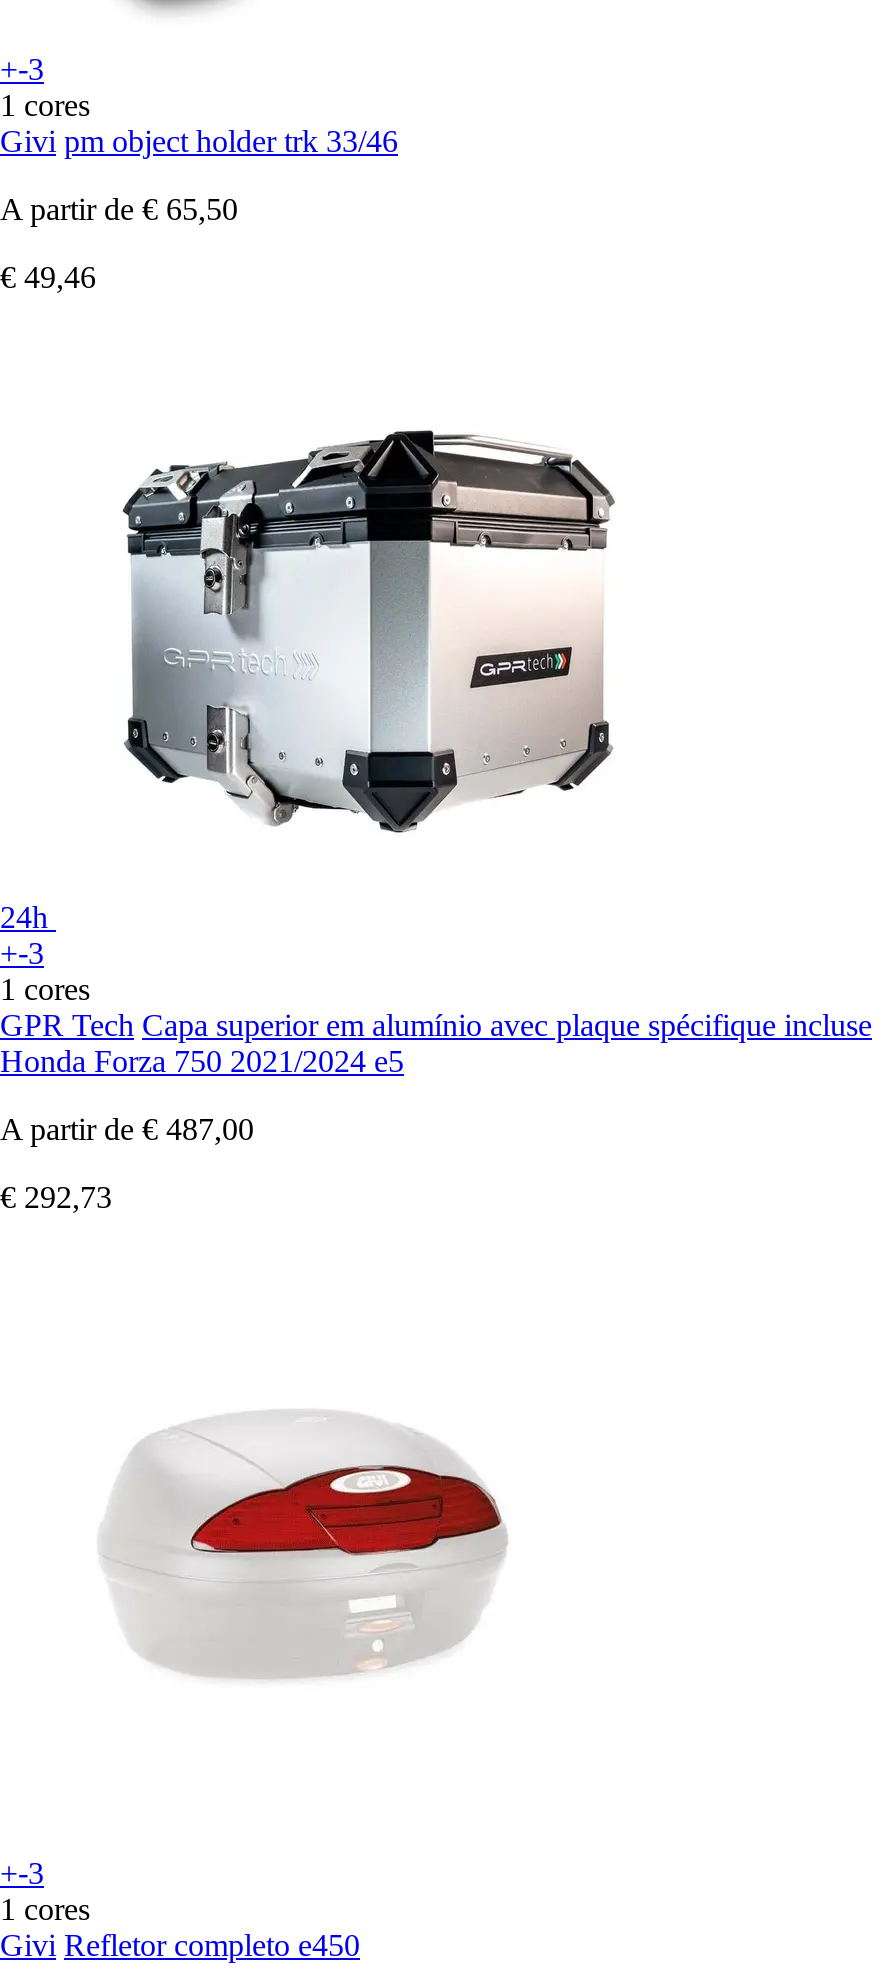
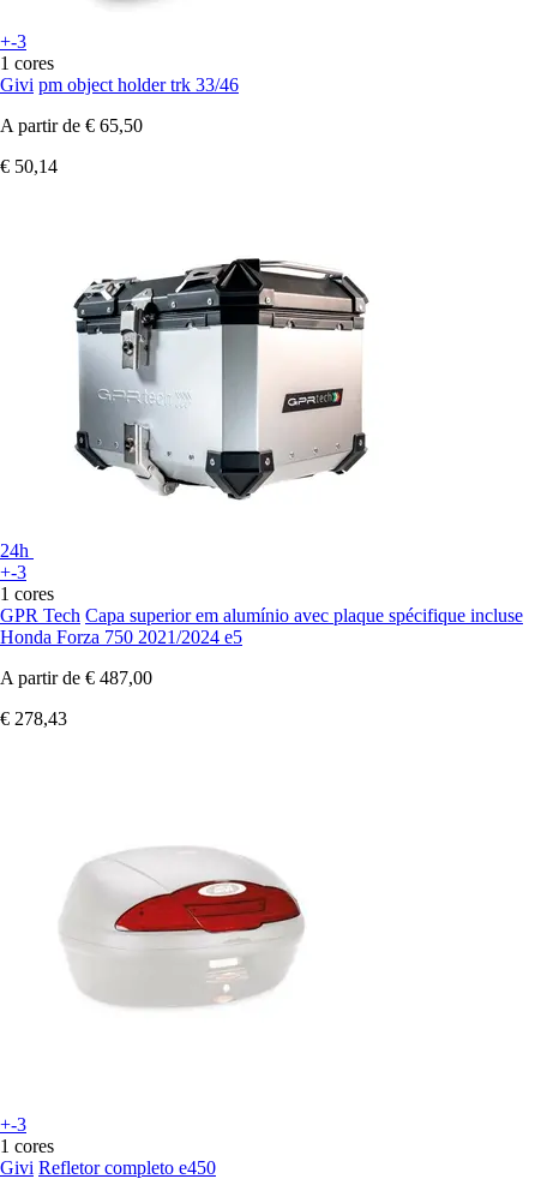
[0,259,96,293] € 49,46 -> [0,156,58,176] € 50,14
[0,1179,112,1213] € 292,73 -> [0,708,67,728] € 278,43

